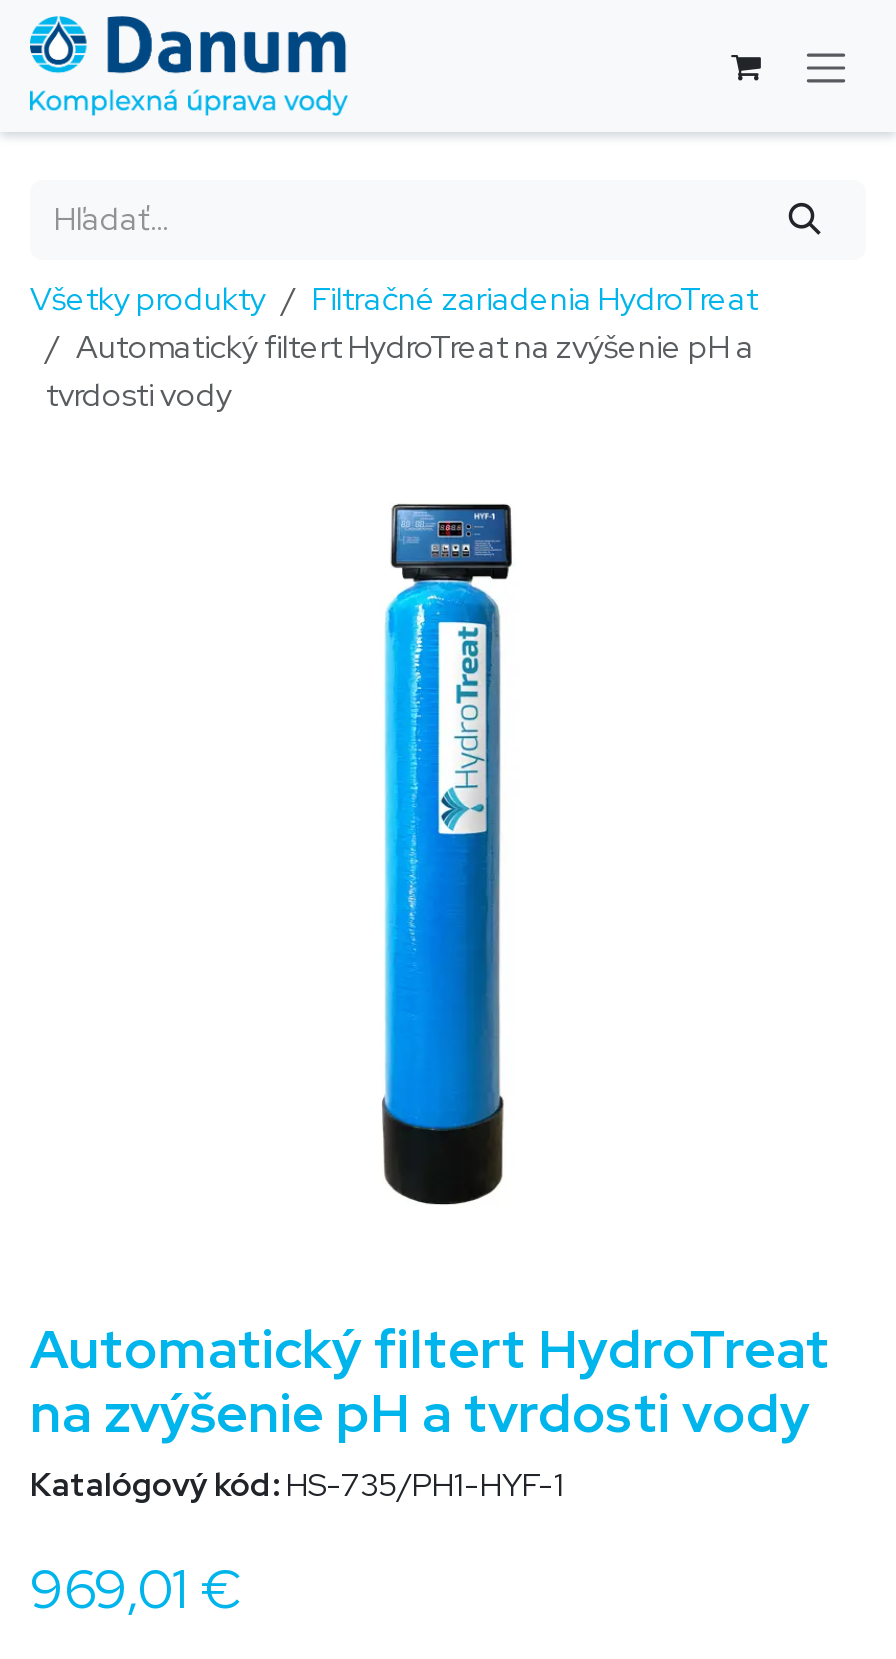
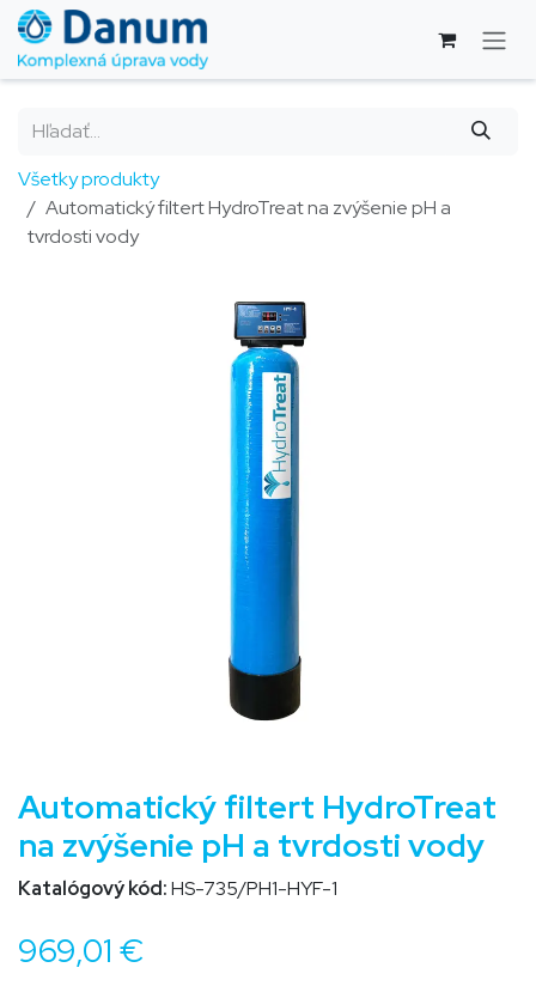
[312,279,758,321] Filtračné zariadenia HydroTreat -> none

